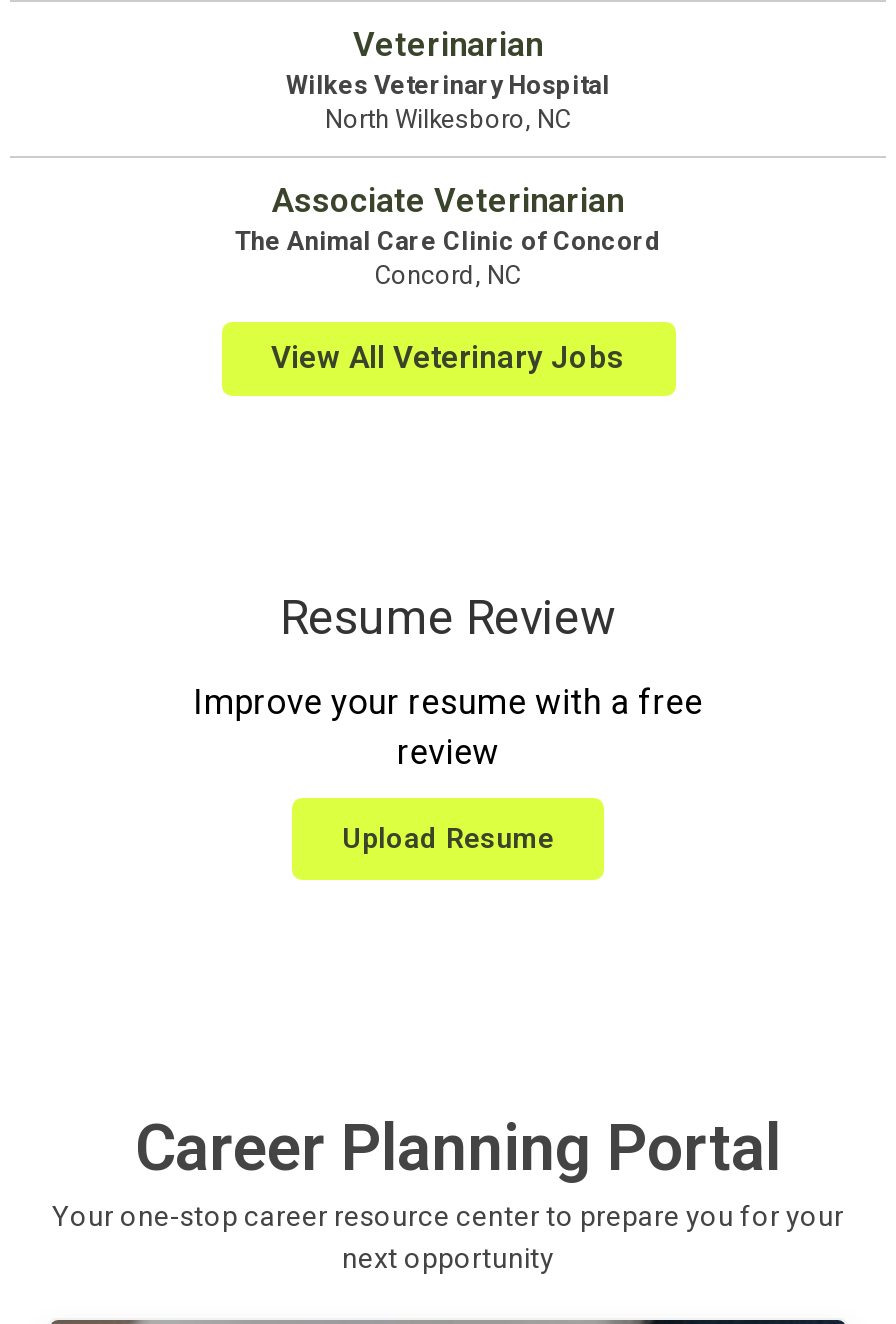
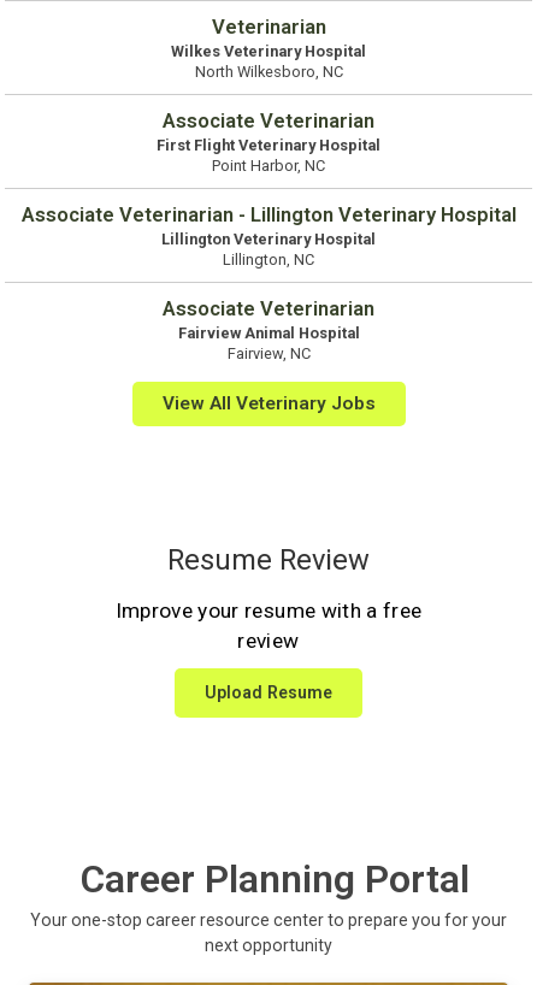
[235,226,661,290] The Animal Care Clinic of Concord | Concord, NC -> [21,136,516,362] First Flight Veterinary Hospital | Point Harbor, NC | Associate Veterinarian - Lillington Veterinary Hospital | Lillington Veterinary Hospital | Lillington, NC | Associate Veterinarian | Fairview Animal Hospital | Fairview, NC

